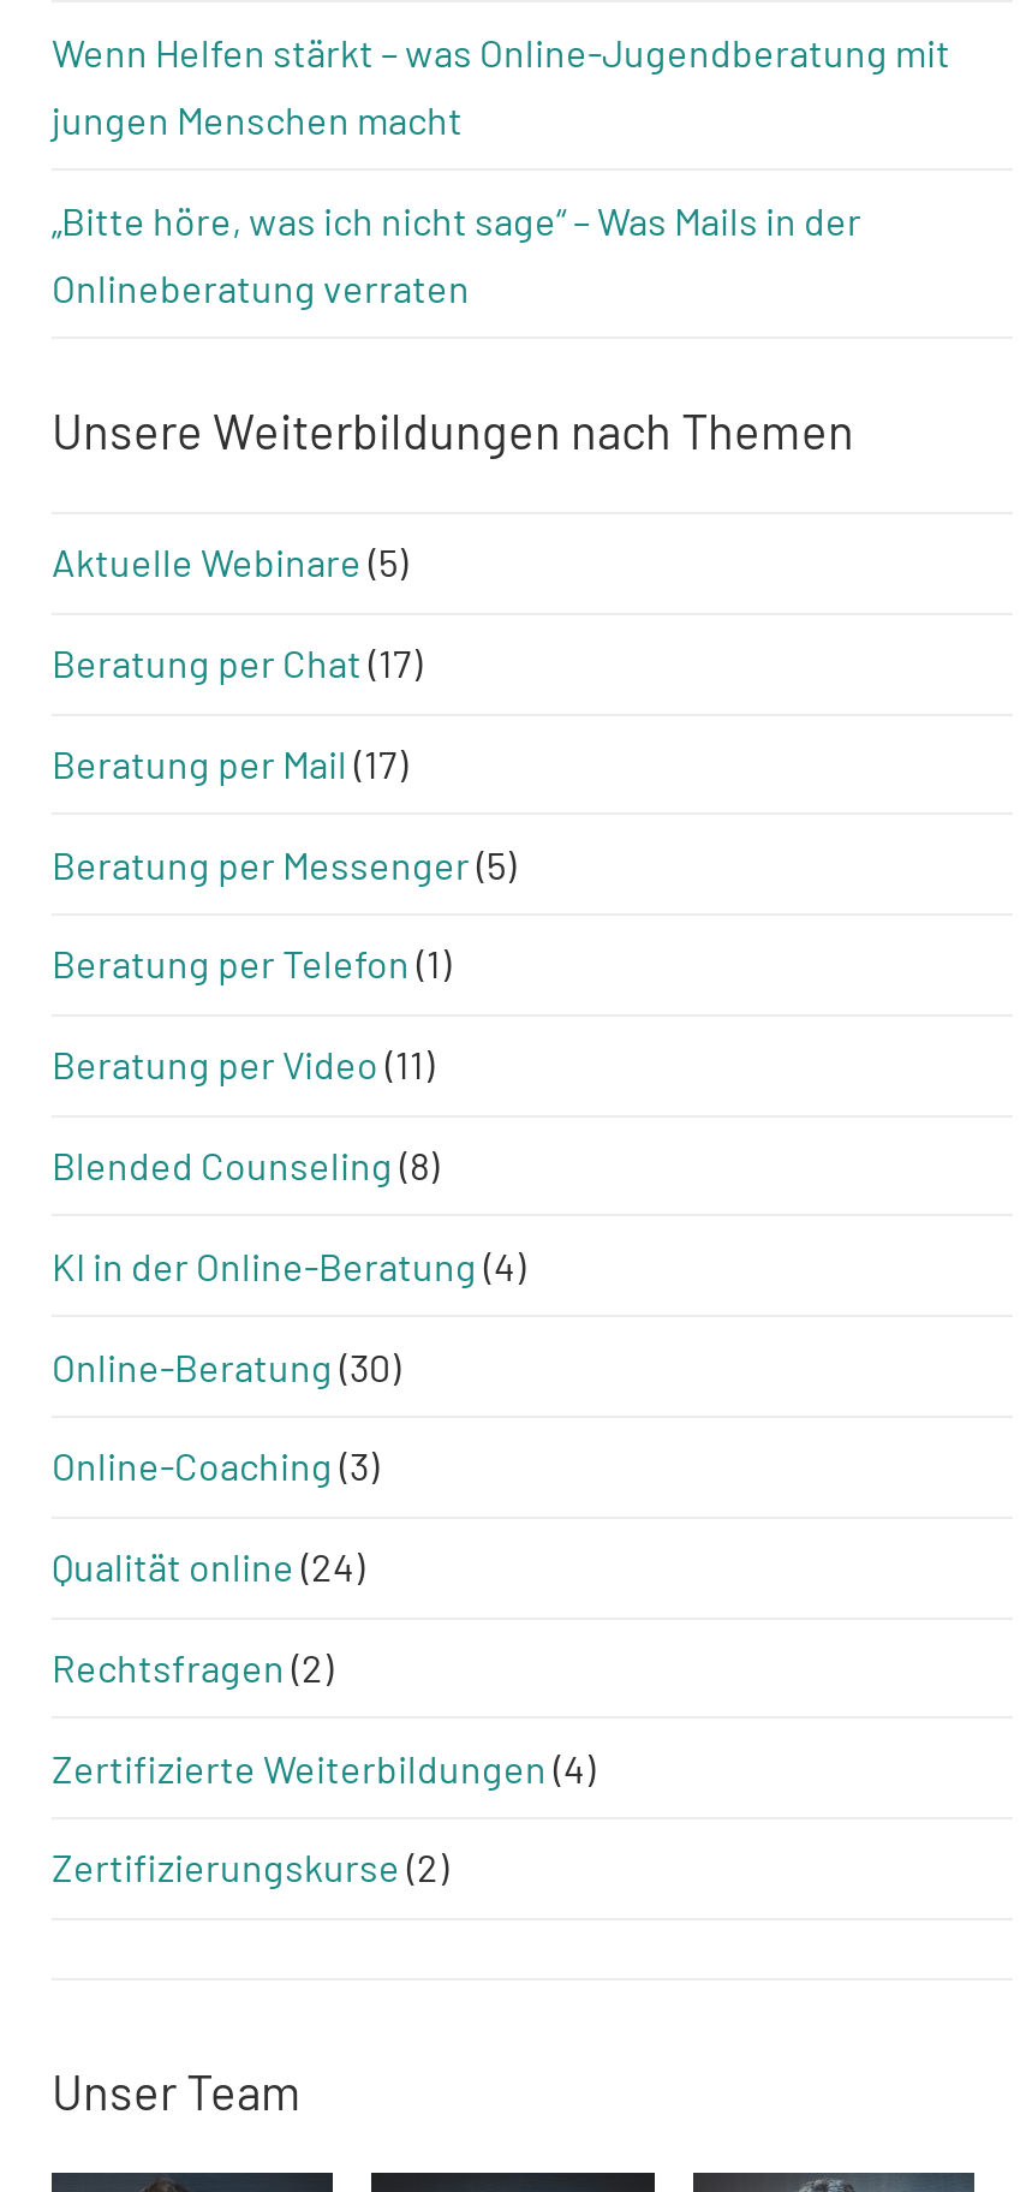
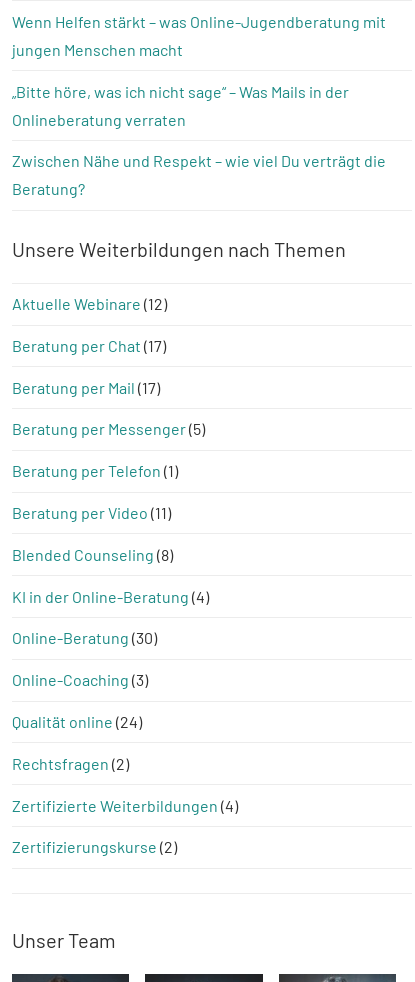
none -> [12,151,386,198] Zwischen Nähe und Respekt – wie viel Du verträgt die | Beratung?
[52,539,407,585] Aktuelle Webinare (5) -> [12,294,167,313] Aktuelle Webinare (12)

